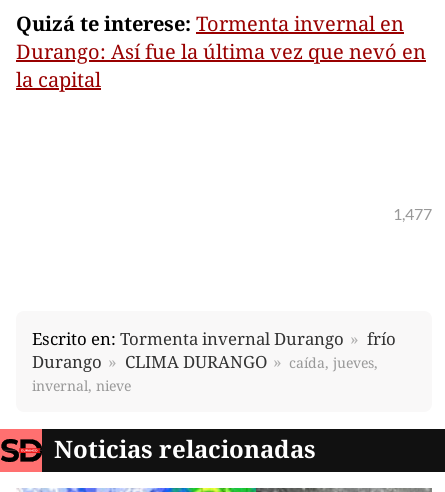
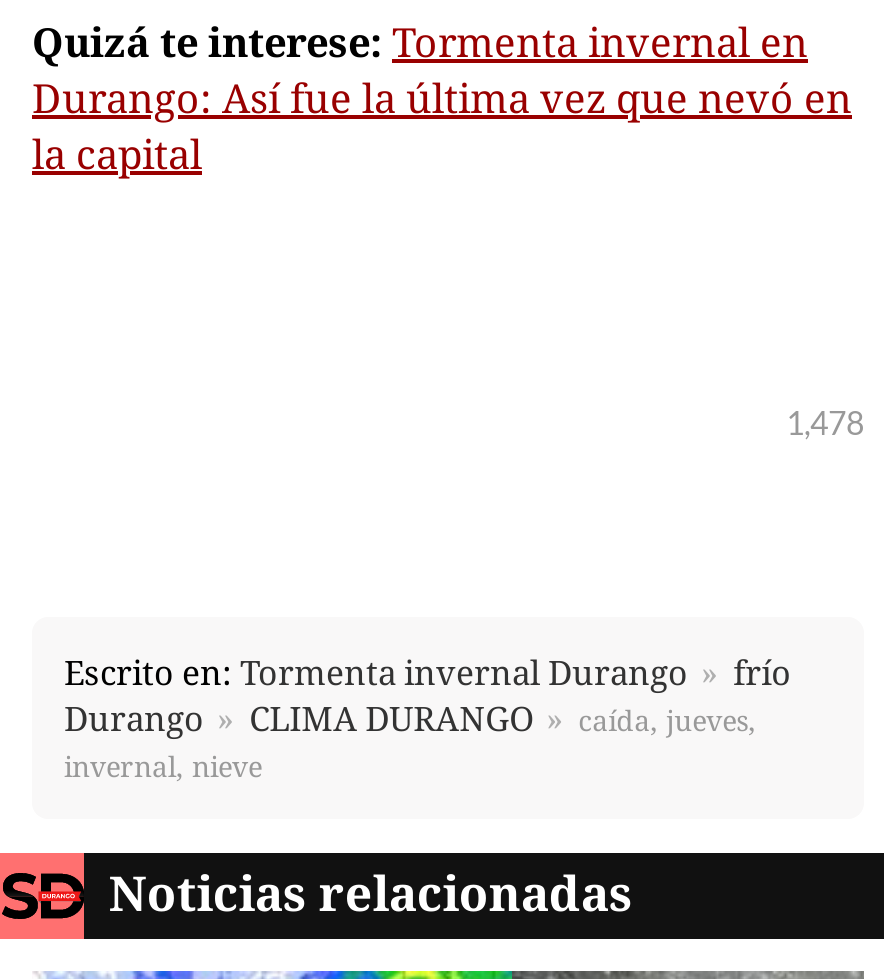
[393,204,432,223] 1,477 -> [786,403,864,441] 1,478

